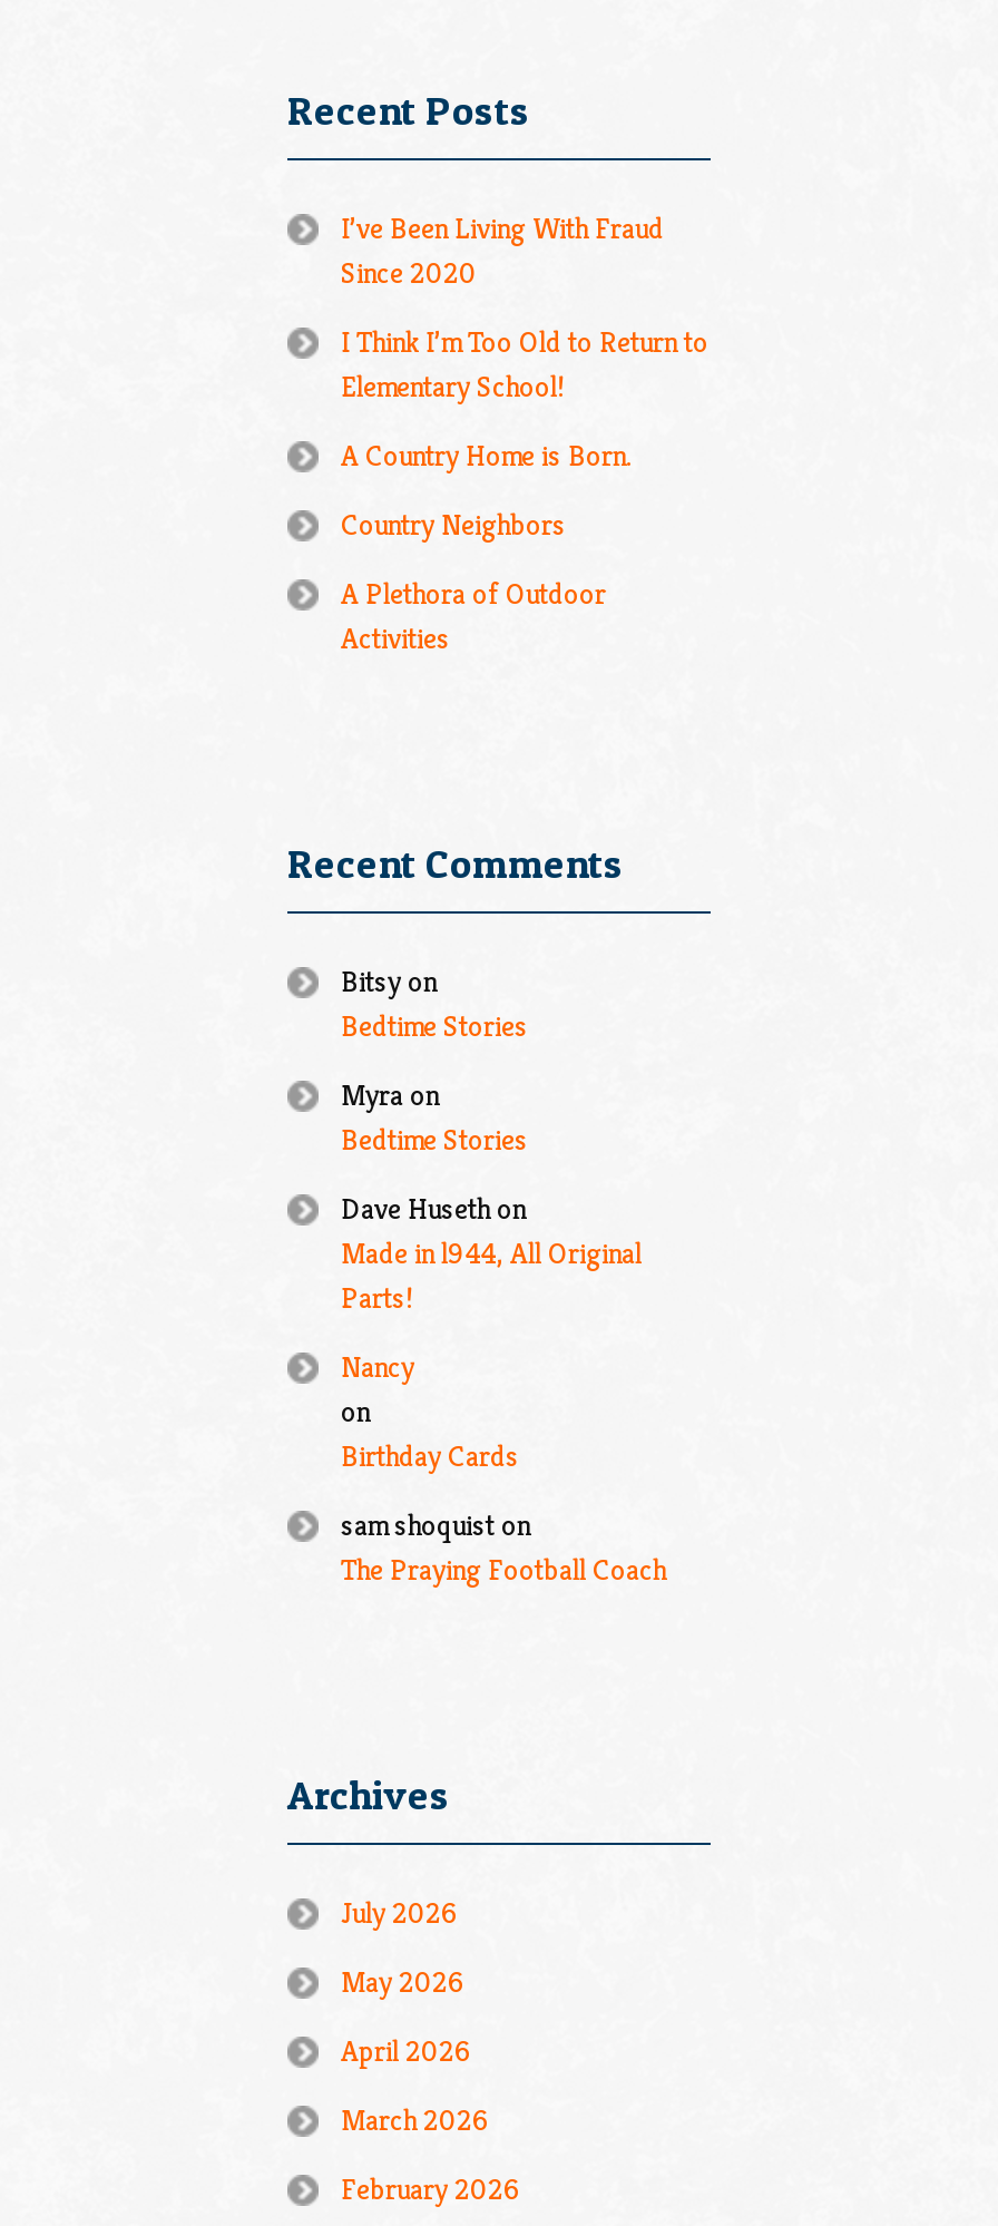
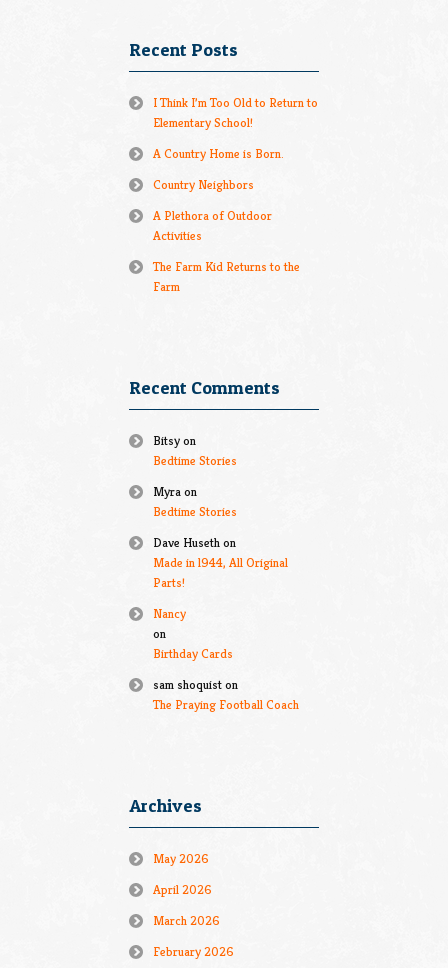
[341,209,664,291] I’ve Been Living With Fraud | Since 2020 -> none
moved [341,322,708,657] -> [153,94,318,244]: I Think I’m Too Old to Return to | Elementary School! | A Country Home is Born. | Country Neighbors | A Plethora of Outdoor | Activities
none -> [153,258,300,295] The Farm Kid Returns to the | Farm
[341,1893,459,1931] July 2026 -> none

